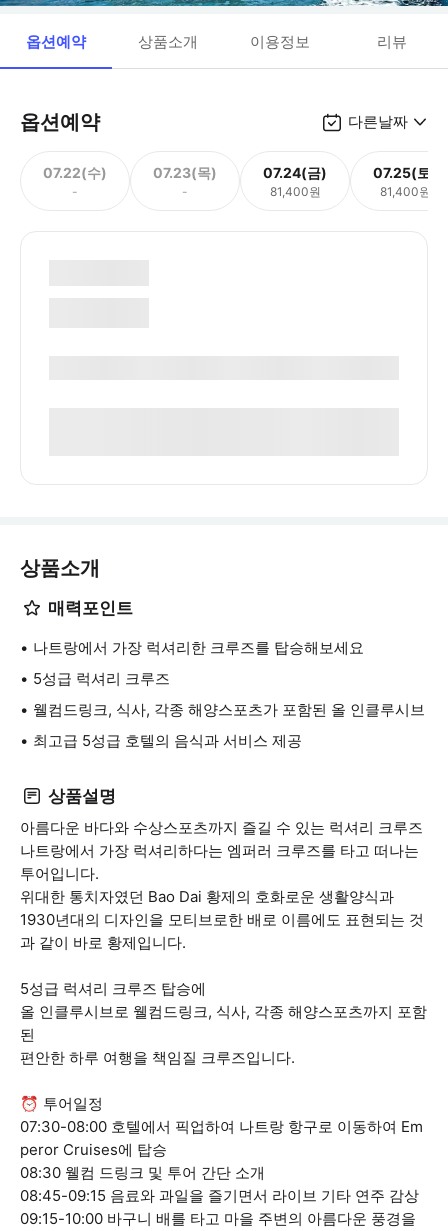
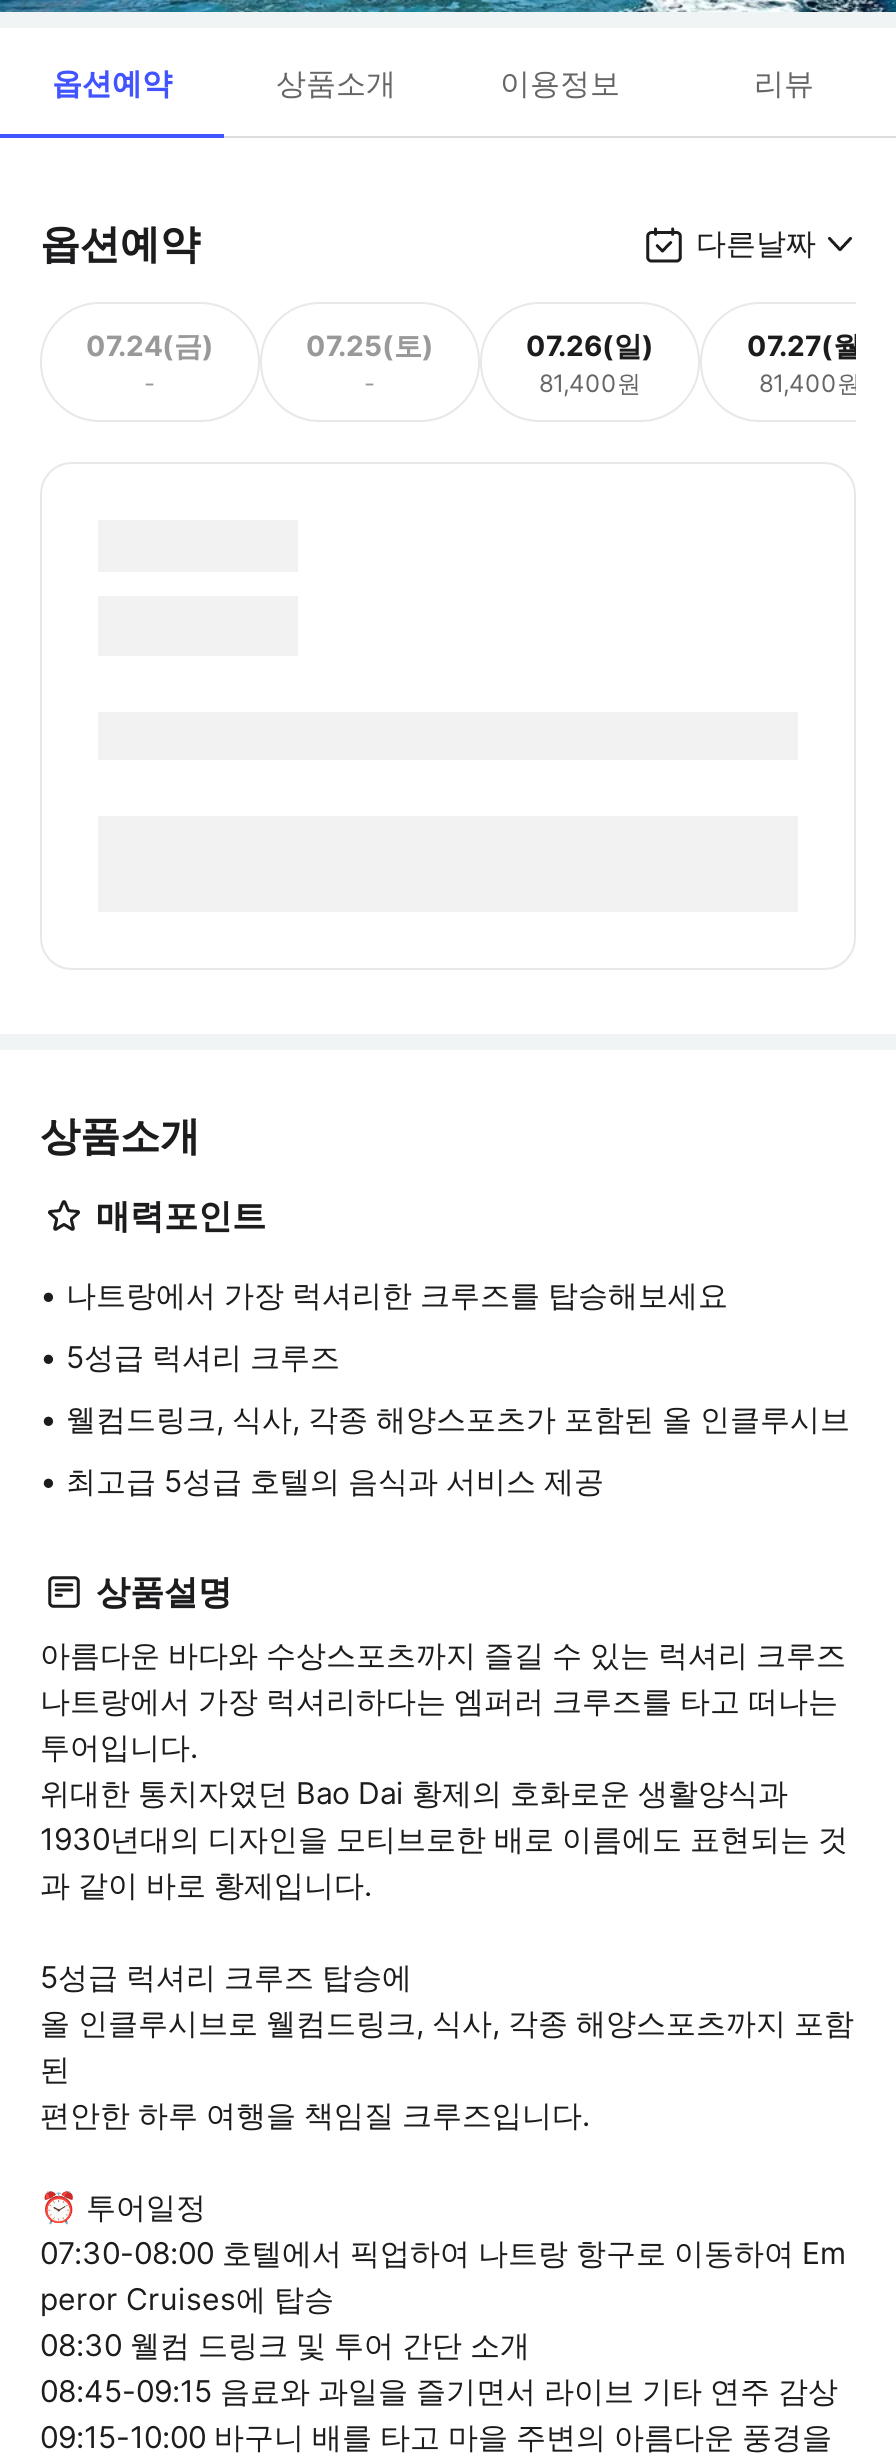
[43,163,107,180] 07.22(수) -> [86,327,214,361] 07.24(금)
[153,163,217,180] 07.23(목) -> [306,327,434,361] 07.25(토)
[263,163,327,180] 07.24(금) -> [526,327,654,361] 07.26(일)
[373,163,437,180] 07.25(토) -> [747,327,873,361] 07.27(월)

